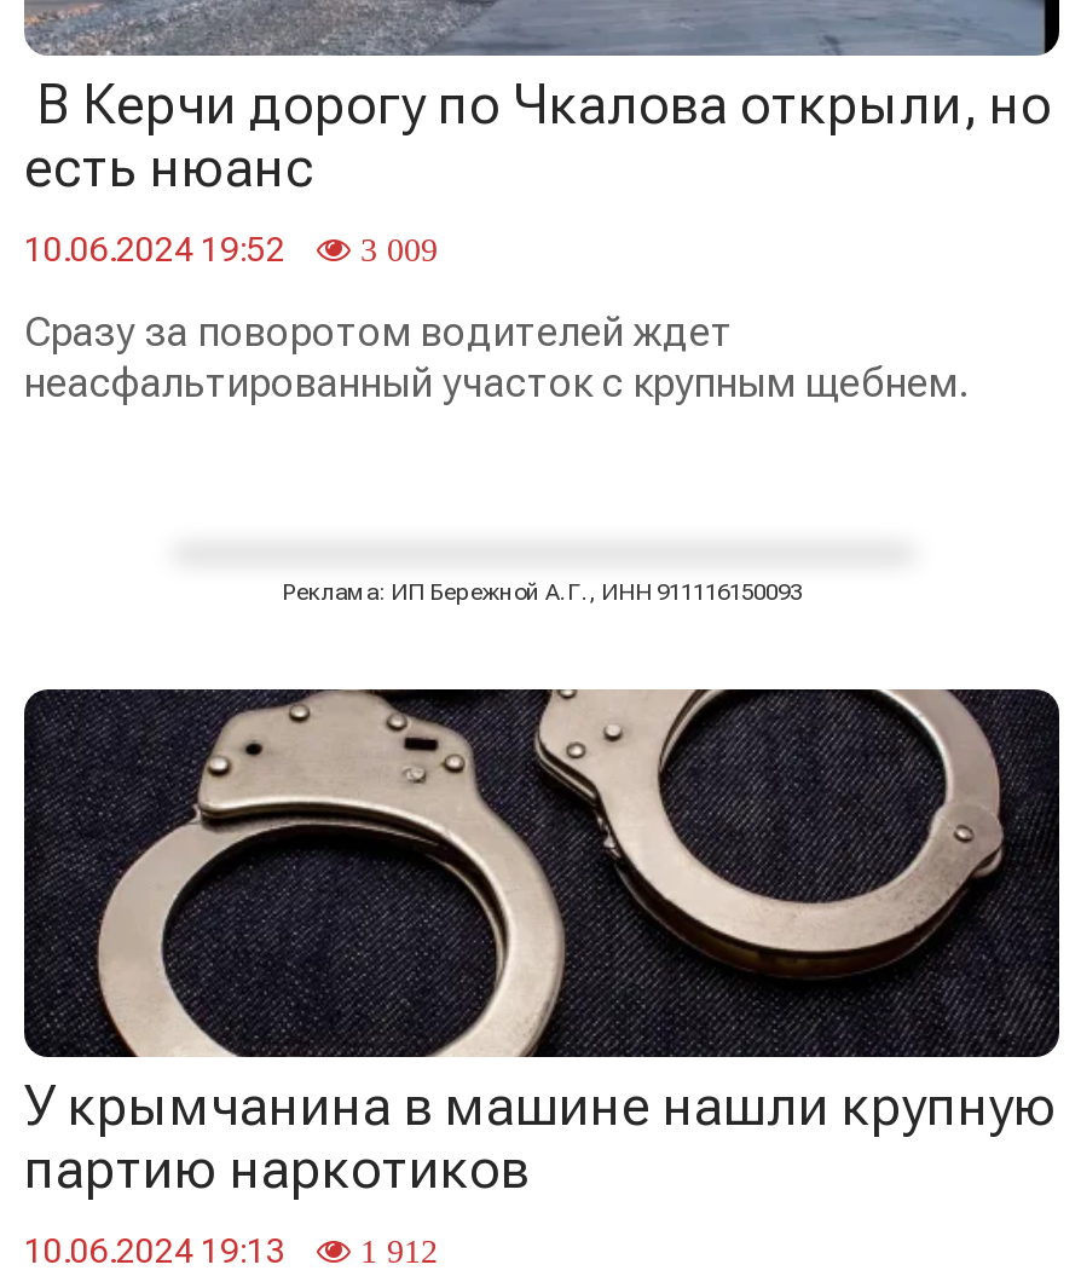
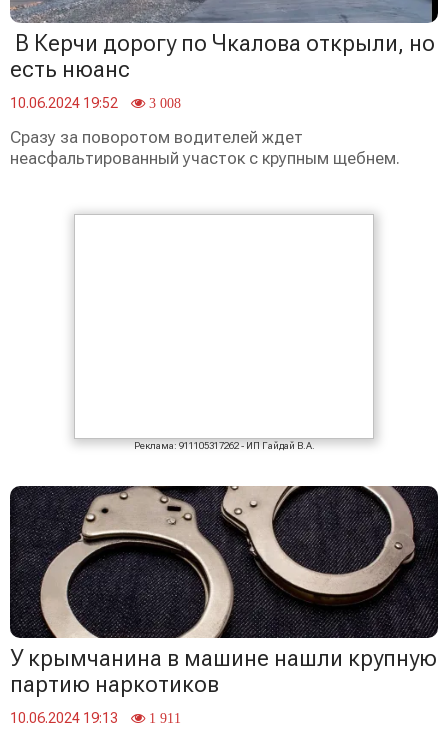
[24,230,438,268] 10.06.2024 19:52 3 009 -> [10,95,181,111] 10.06.2024 19:52 3 008
[282,578,802,605] Реклама: ИП Бережной А.Г., ИНН 911116150093 -> [133,440,314,451] Реклама: 911105317262 - ИП Гайдай В.А.
[24,1231,438,1270] 10.06.2024 19:13 1 912 -> [10,710,181,726] 10.06.2024 19:13 1 911

